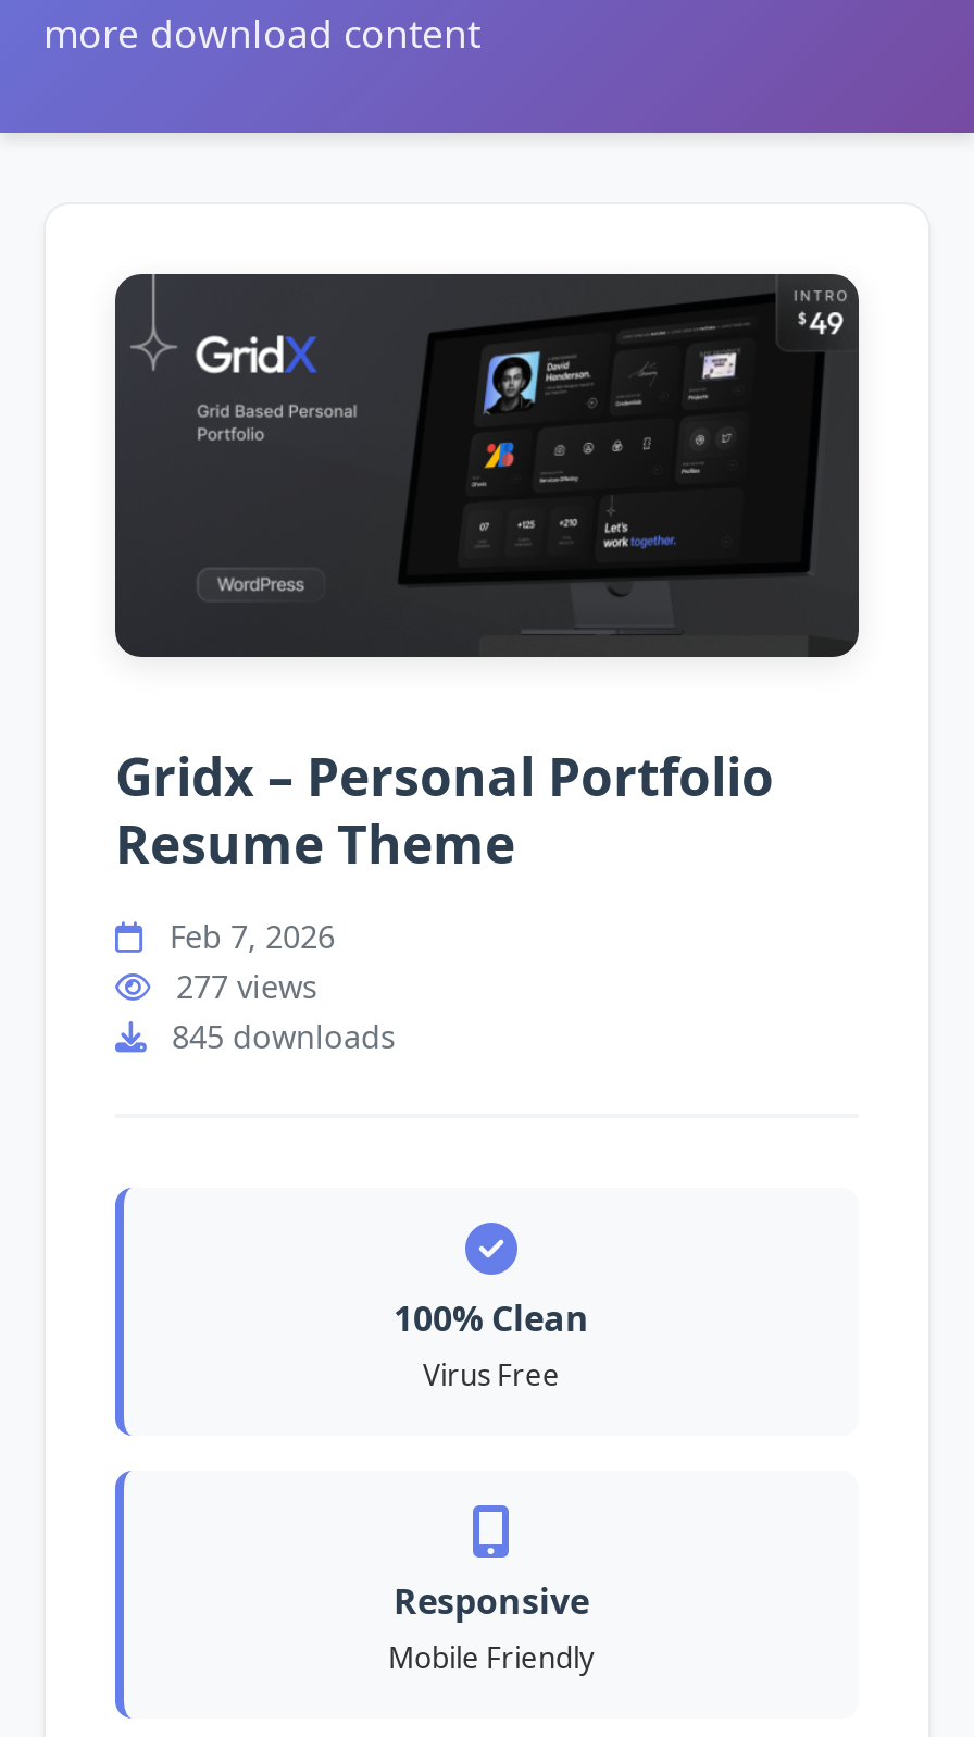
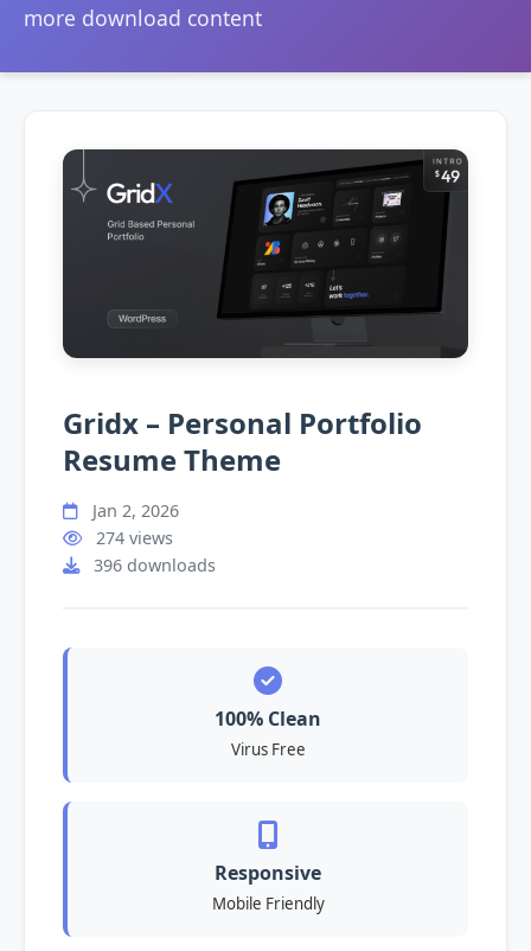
[161,916,396,1057] Feb 7, 2026 | 277 views | 845 downloads -> [88,499,216,576] Jan 2, 2026 | 274 views | 396 downloads

